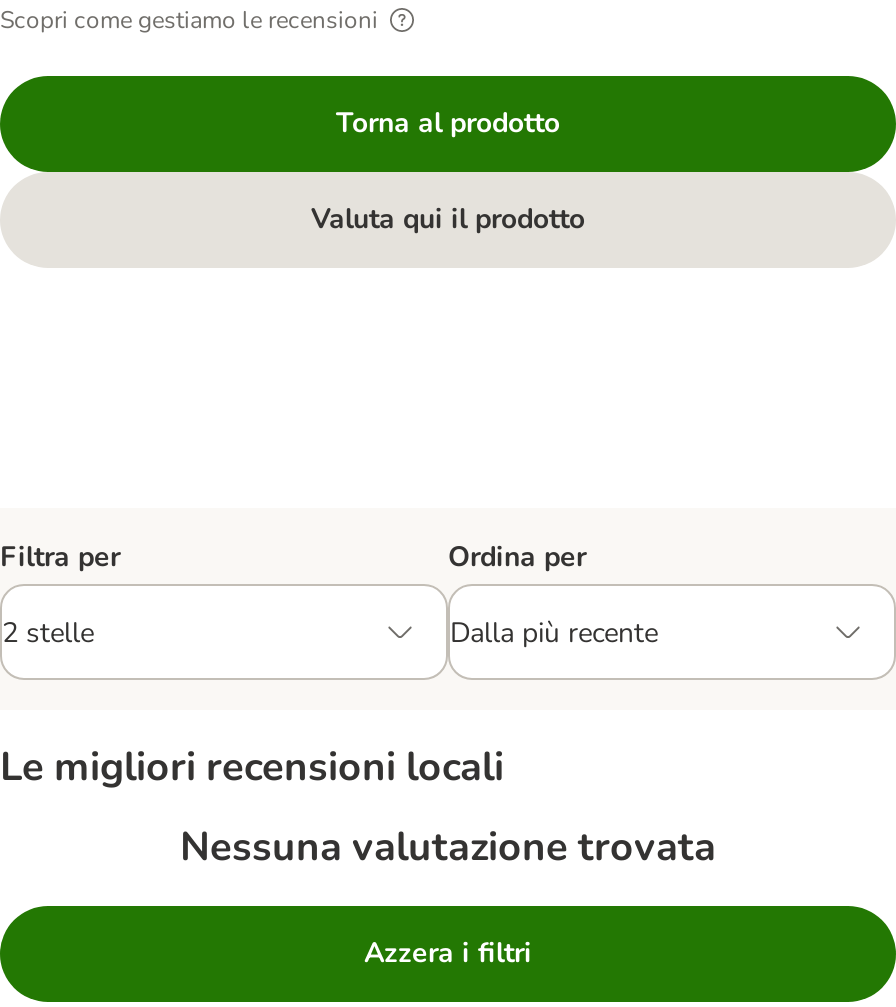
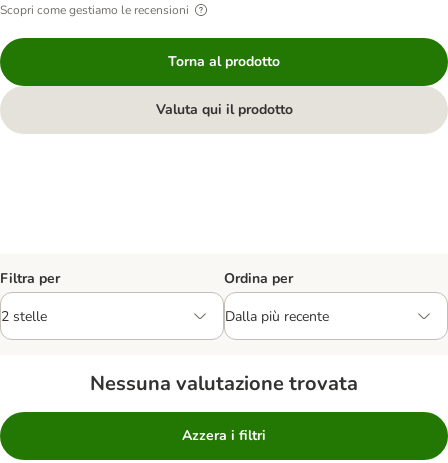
[0,739,504,793] Le migliori recensioni locali -> none

